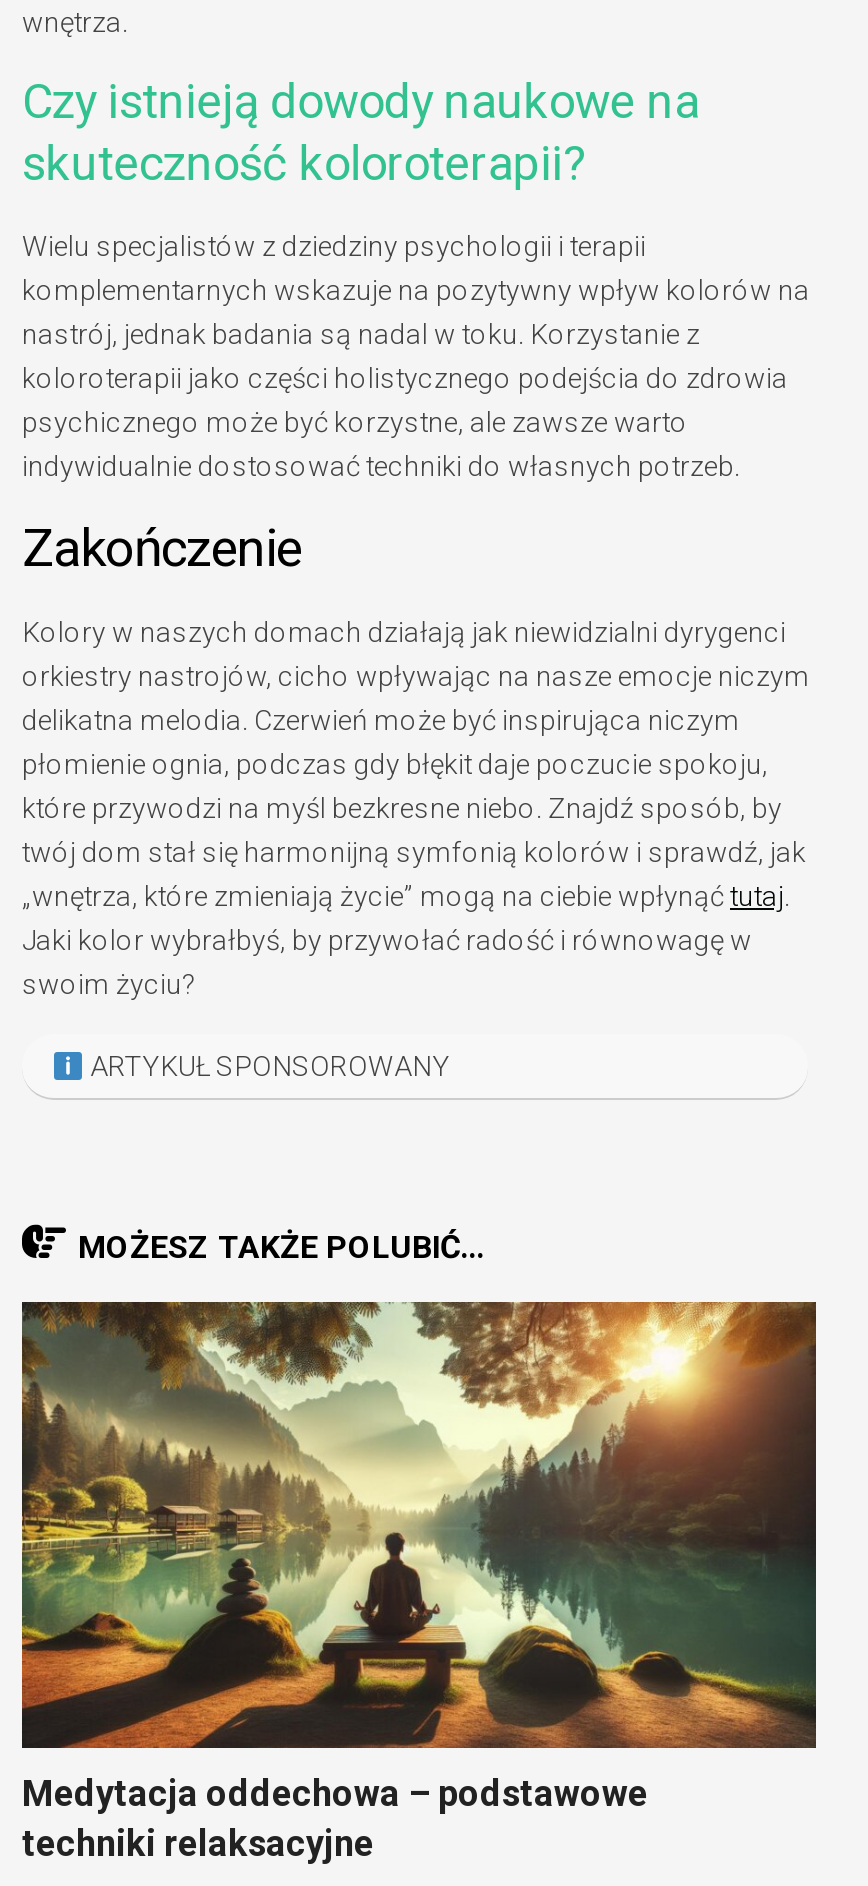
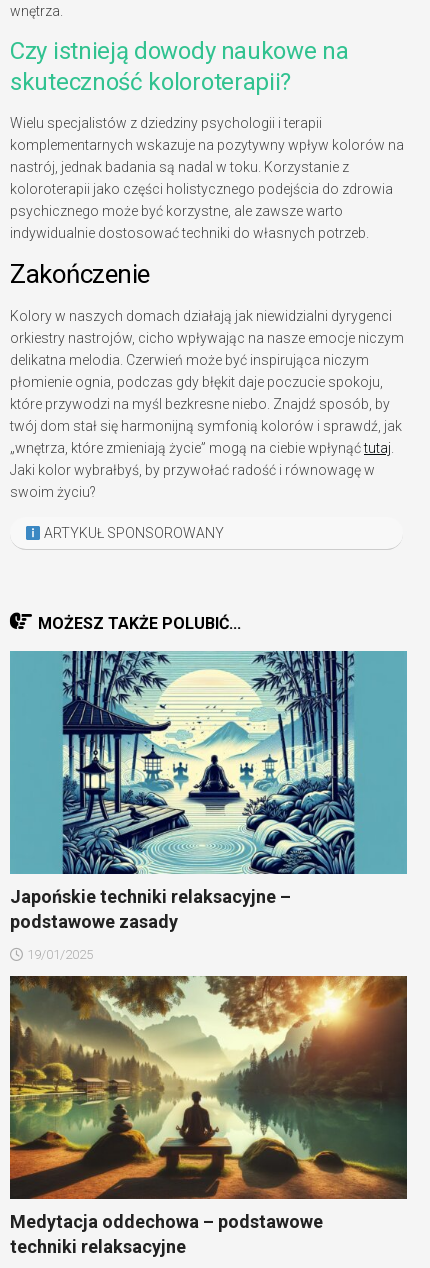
none -> [9,650,408,962] [image] | Japońskie techniki relaksacyjne – | podstawowe zasady | 19/01/2025

